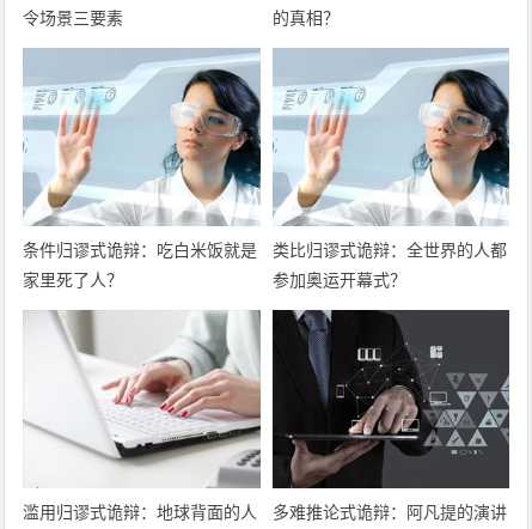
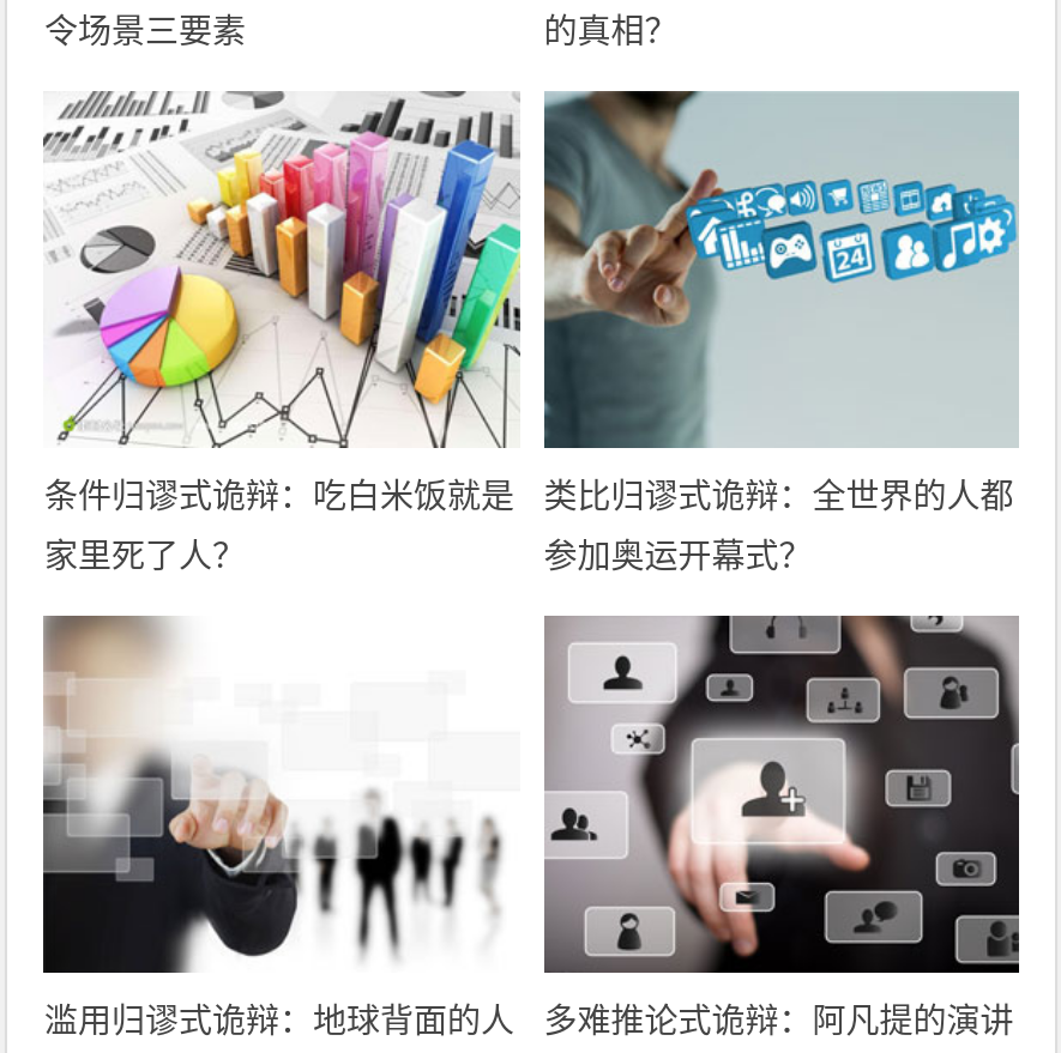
[22,48,262,227] [image] -> [43,91,523,448] [image]
[273,48,510,226] [image] -> [542,89,1019,450] [image]
[23,309,262,490] [image] -> [41,616,520,975] [image]
[273,309,509,488] [image] -> [544,616,1019,973] [image]

